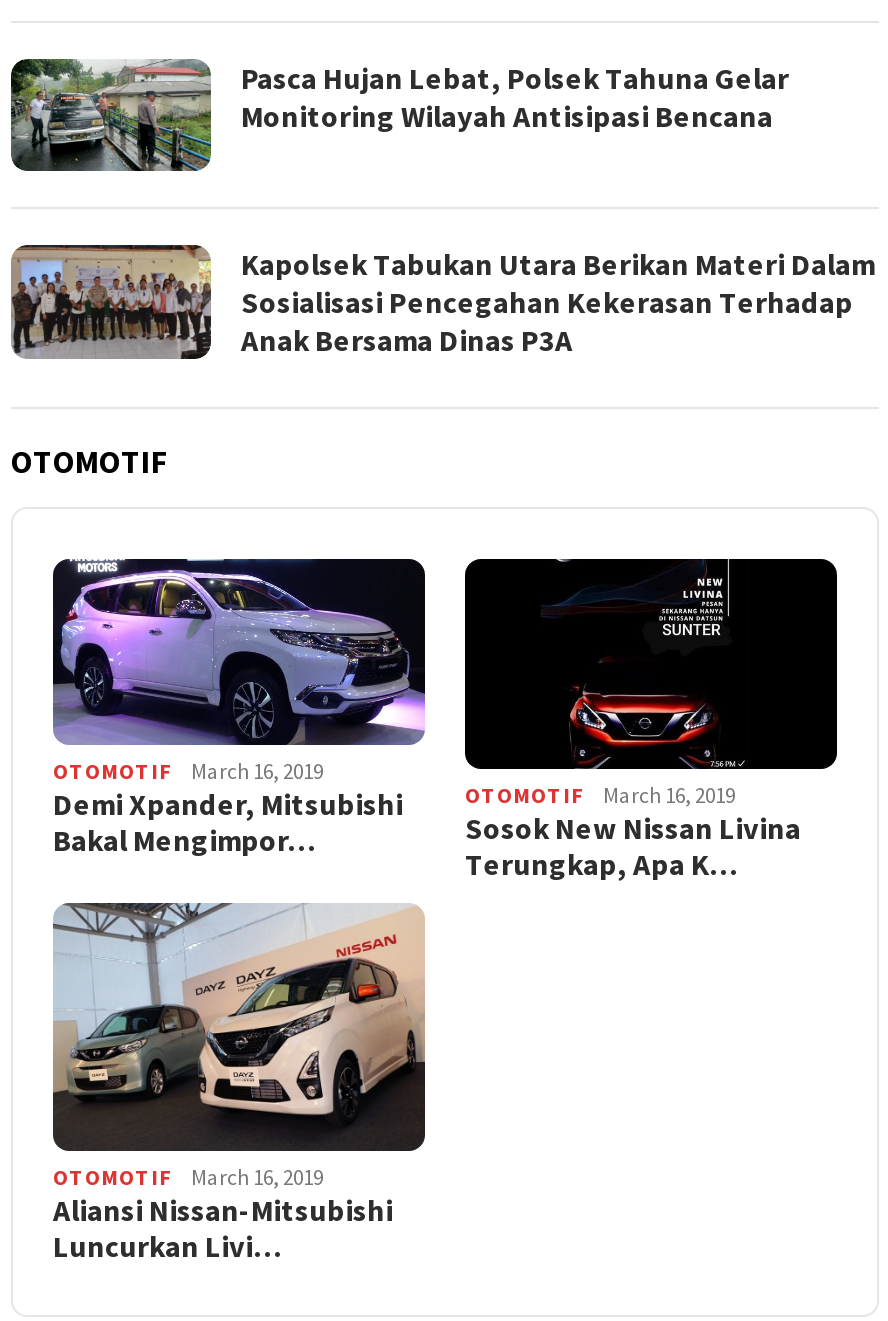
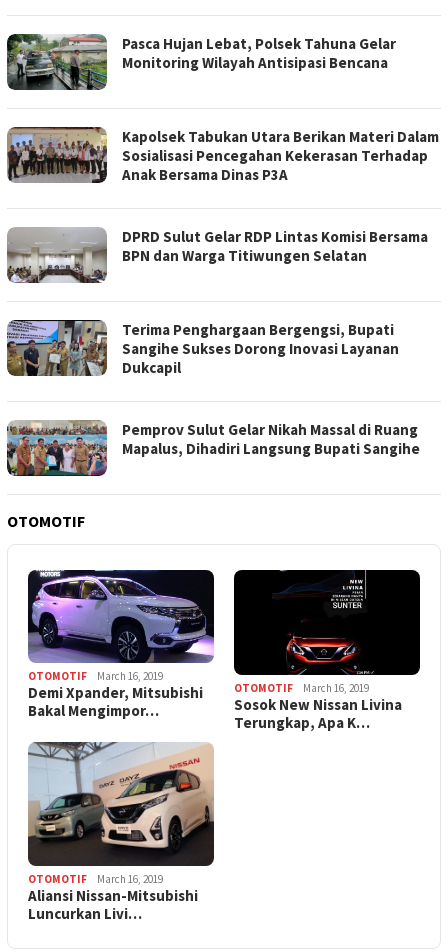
none -> [6,227,428,284] [image] | DPRD Sulut Gelar RDP Lintas Komisi Bersama | BPN dan Warga Titiwungen Selatan
none -> [6,419,108,477] [image]
none -> [7,319,420,458] [image] | Terima Penghargaan Bergengsi, Bupati | Sangihe Sukses Dorong Inovasi Layanan | Dukcapil | Pemprov Sulut Gelar Nikah Massal di Ruang | Mapalus, Dihadiri Langsung Bupati Sangihe

